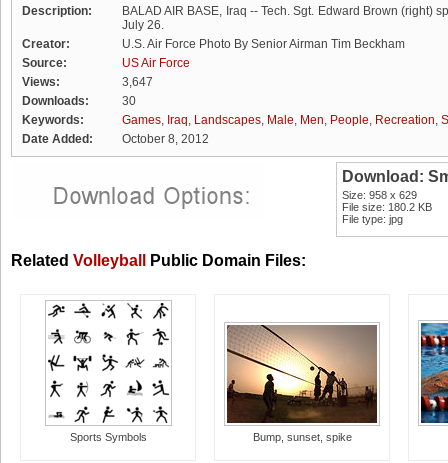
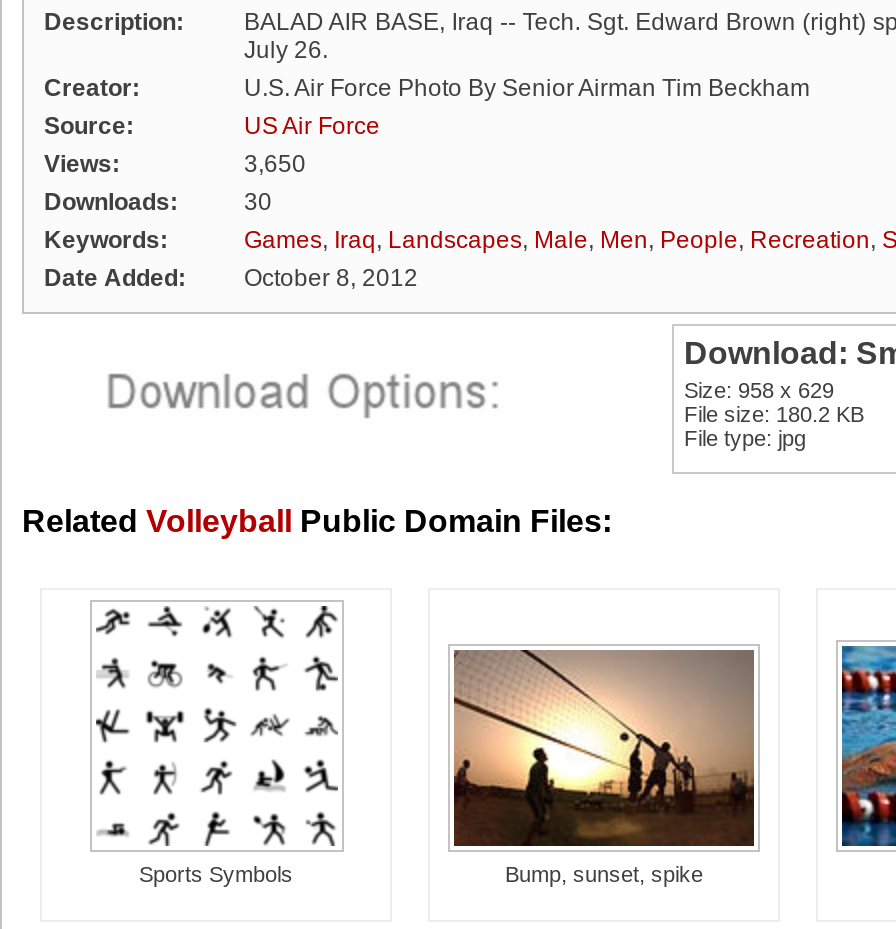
[122,75,153,89] 3,647 -> [244,150,306,178] 3,650

